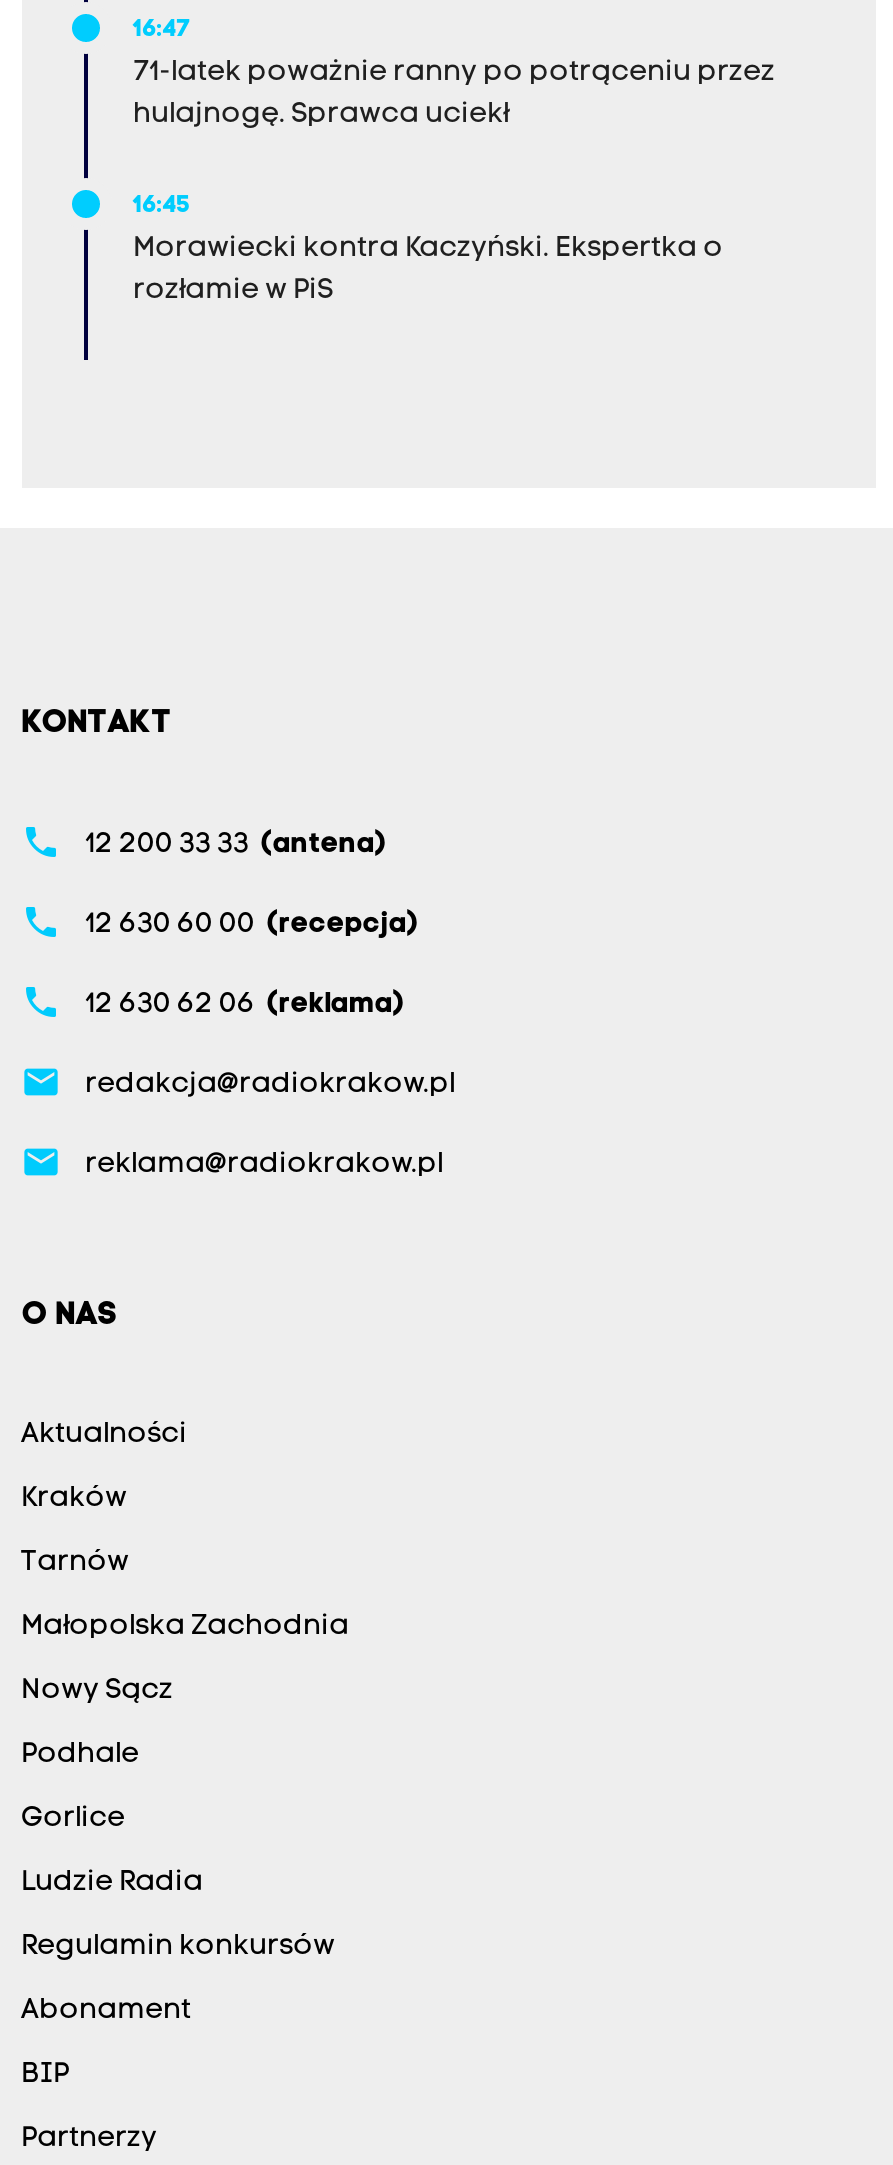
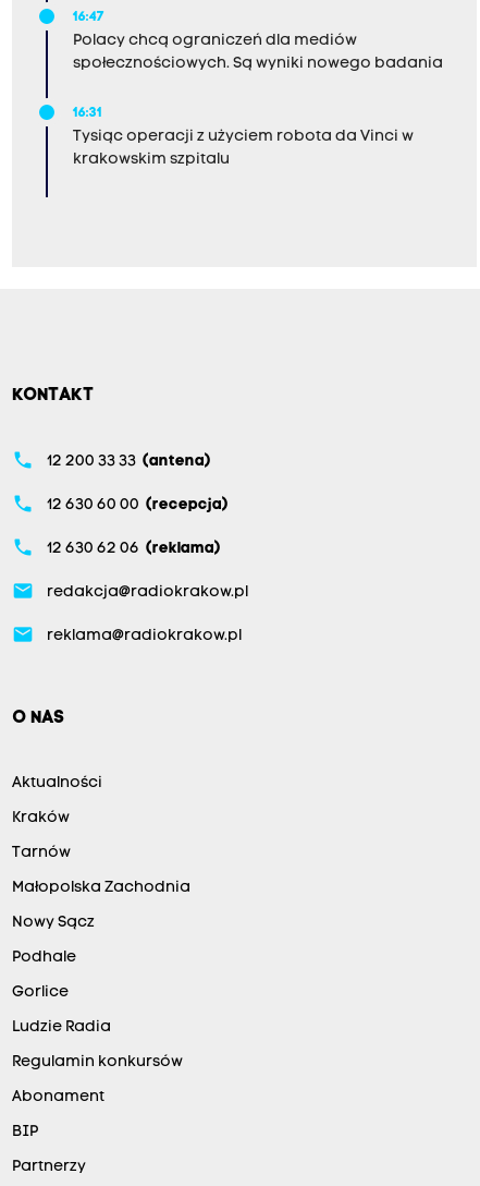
[133,59,775,131] 71-latek poważnie ranny po potrąceniu przez | hulajnogę. Sprawca uciekł -> [72,33,442,72] Polacy chcą ograniczeń dla mediów | społecznościowych. Są wyniki nowego badania
[133,195,191,219] 16:45 -> [72,107,102,120] 16:31
[133,235,723,307] Morawiecki kontra Kaczyński. Ekspertka o | rozłamie w PiS -> [72,129,413,168] Tysiąc operacji z użyciem robota da Vinci w | krakowskim szpitalu

